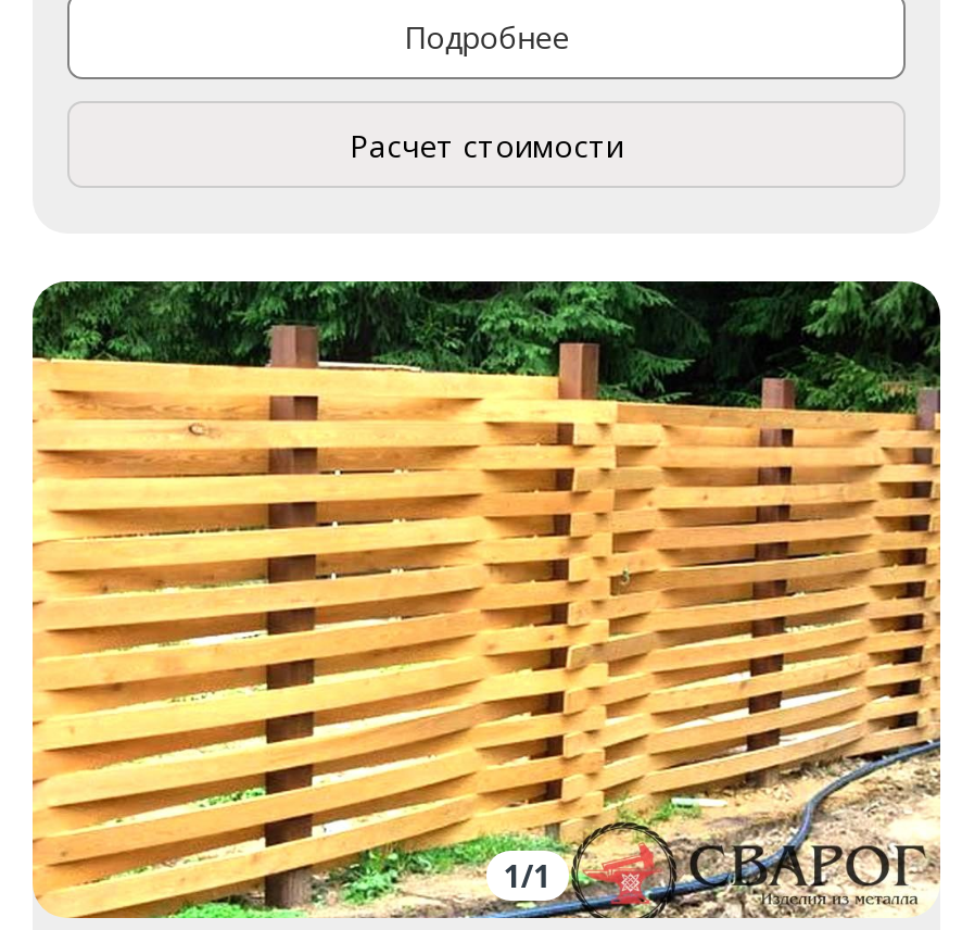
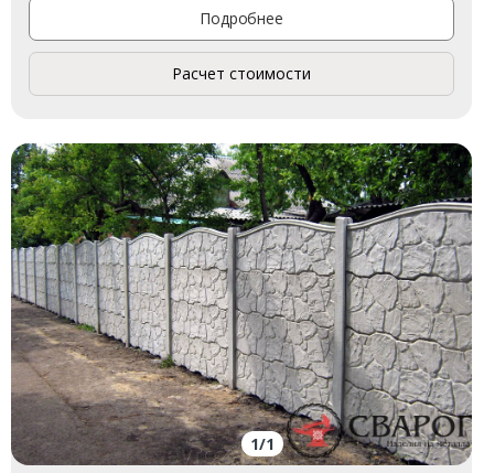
[30,278,942,919] [image] -> [10,142,473,466] [image]

